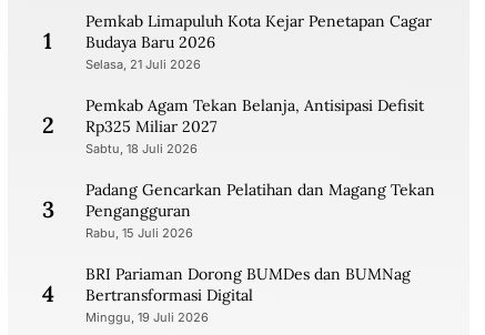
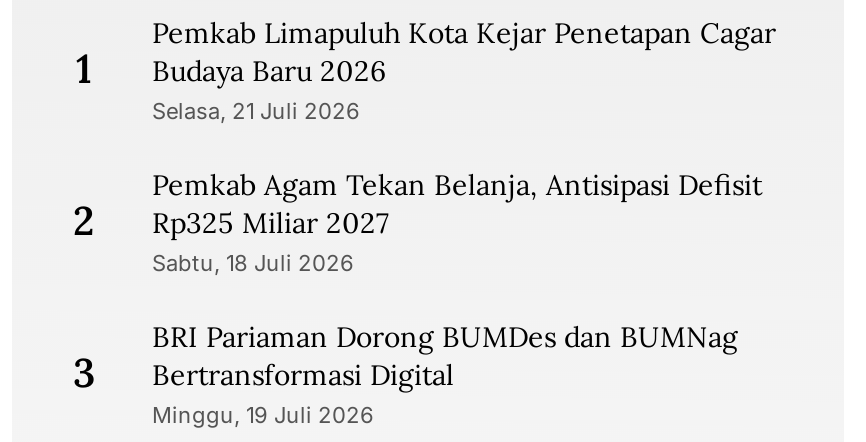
[42,180,435,307] Padang Gencarkan Pelatihan dan Magang Tekan | Pengangguran | Rabu, 15 Juli 2026 | 4 -> none

